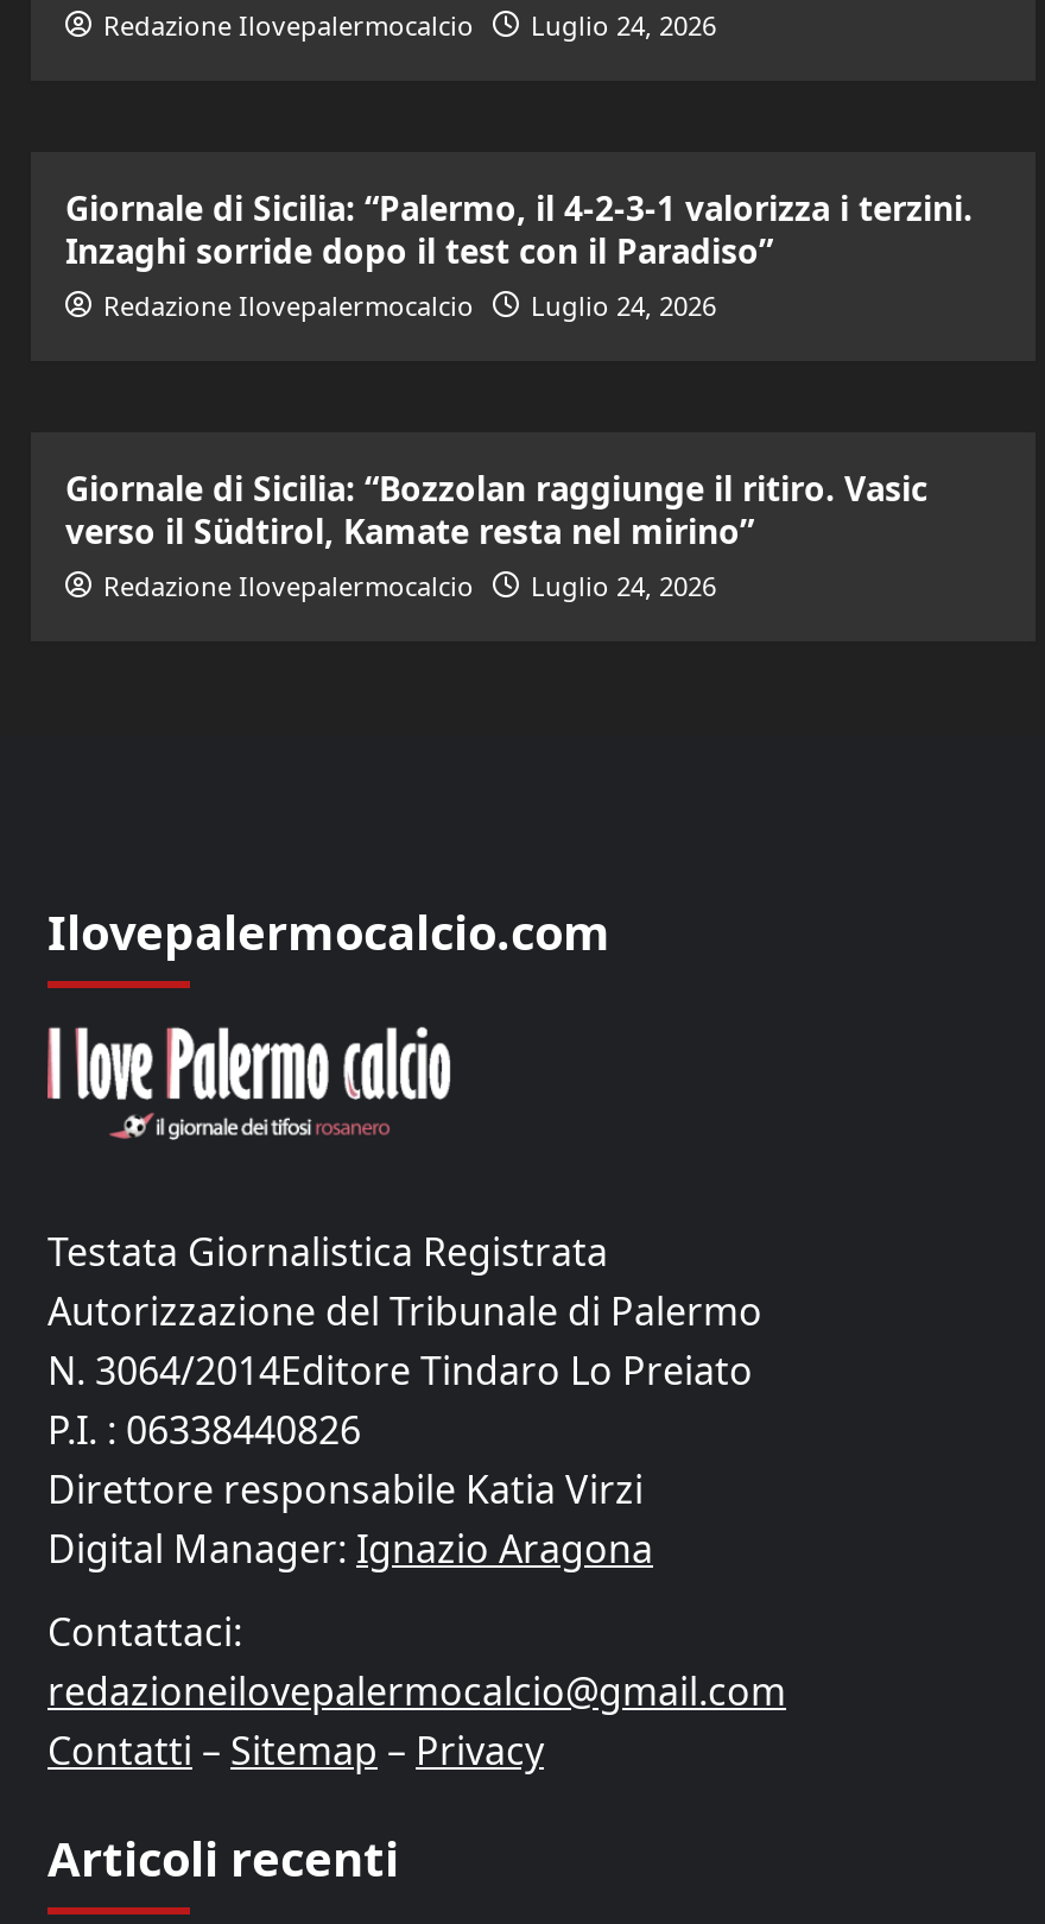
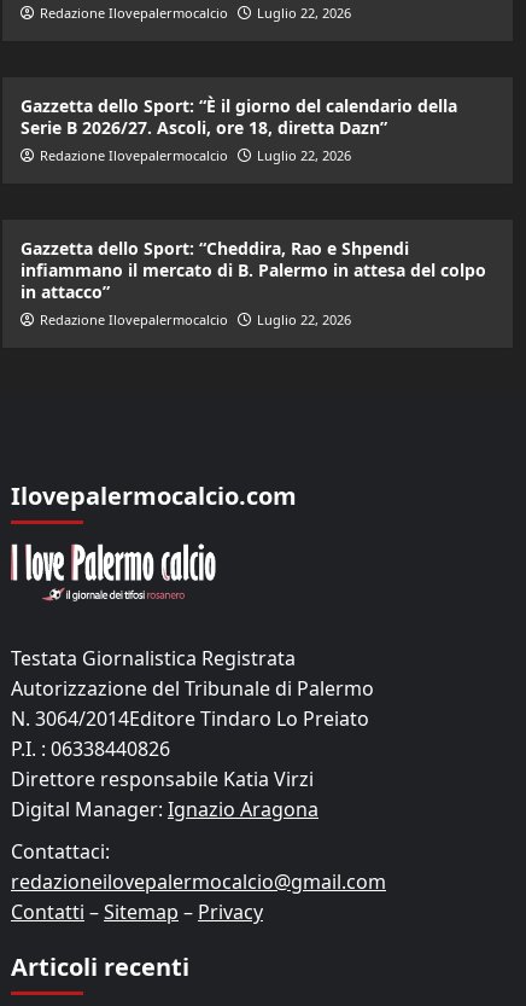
[103,8,716,43] Redazione Ilovepalermocalcio Luglio 24, 2026 -> [39,4,350,22] Redazione Ilovepalermocalcio Luglio 22, 2026
[65,186,973,274] Giornale di Sicilia: “Palermo, il 4-2-3-1 valorizza i terzini. | Inzaghi sorride dopo il test con il Paradiso” -> [20,95,457,139] Gazzetta dello Sport: “È il giorno del calendario della | Serie B 2026/27. Ascoli, ore 18, diretta Dazn”
[103,288,716,324] Redazione Ilovepalermocalcio Luglio 24, 2026 -> [39,146,350,165] Redazione Ilovepalermocalcio Luglio 22, 2026
[65,466,927,554] Giornale di Sicilia: “Bozzolan raggiunge il ritiro. Vasic | verso il Südtirol, Kamate resta nel mirino” -> [20,237,486,303] Gazzetta dello Sport: “Cheddira, Rao e Shpendi | infiammano il mercato di B. Palermo in attesa del colpo | in attacco”
[103,568,716,604] Redazione Ilovepalermocalcio Luglio 24, 2026 -> [39,311,350,329] Redazione Ilovepalermocalcio Luglio 22, 2026

